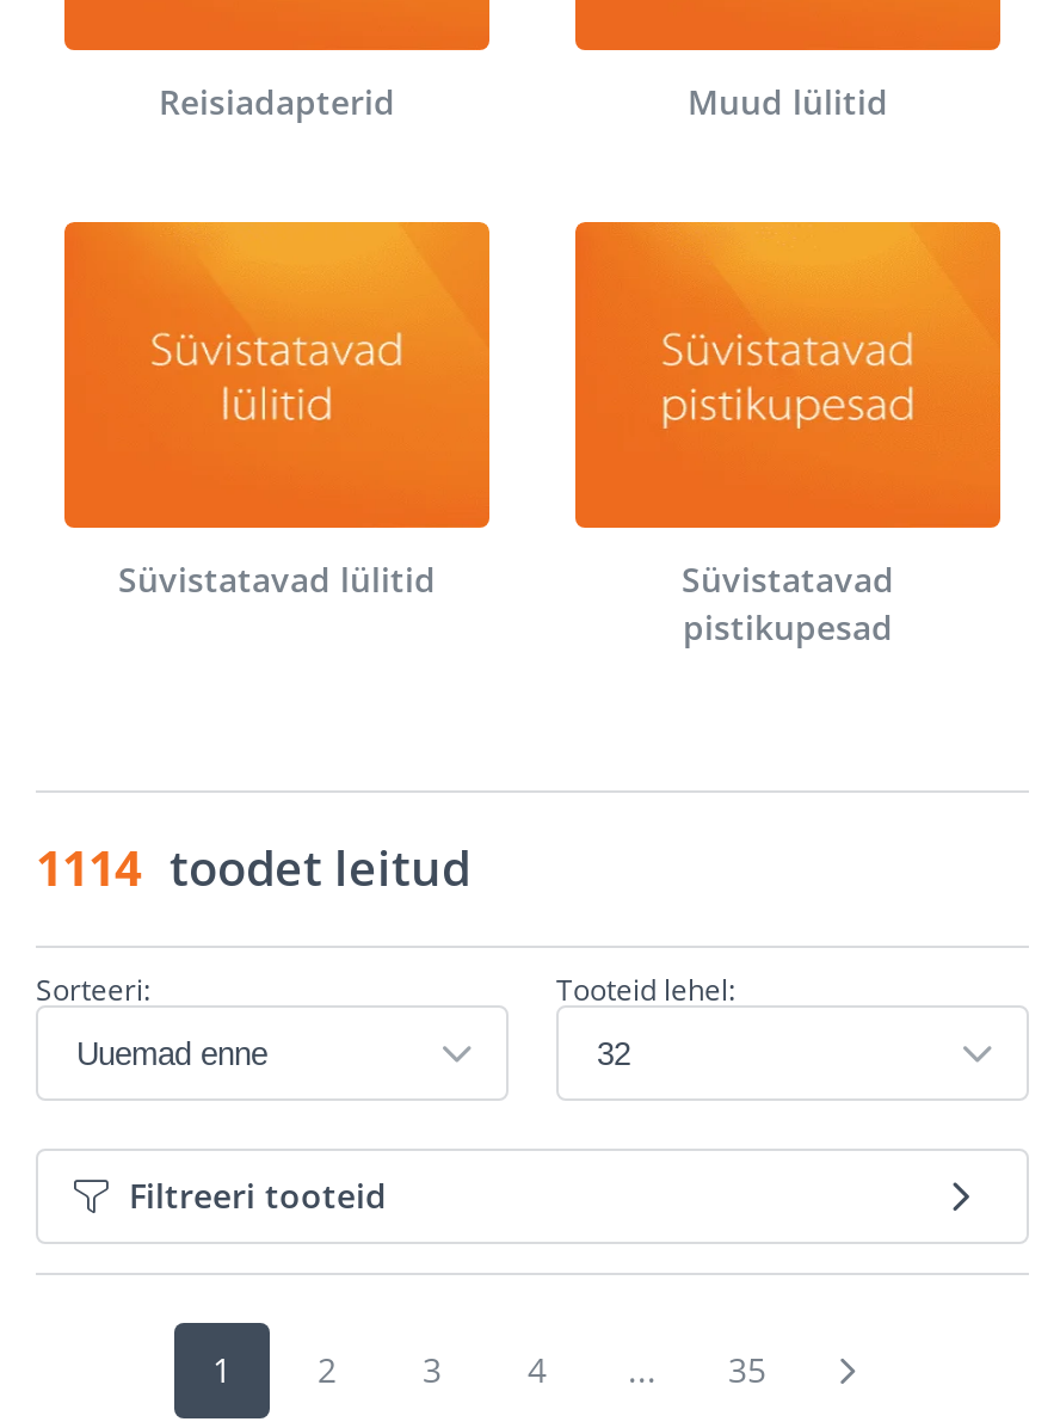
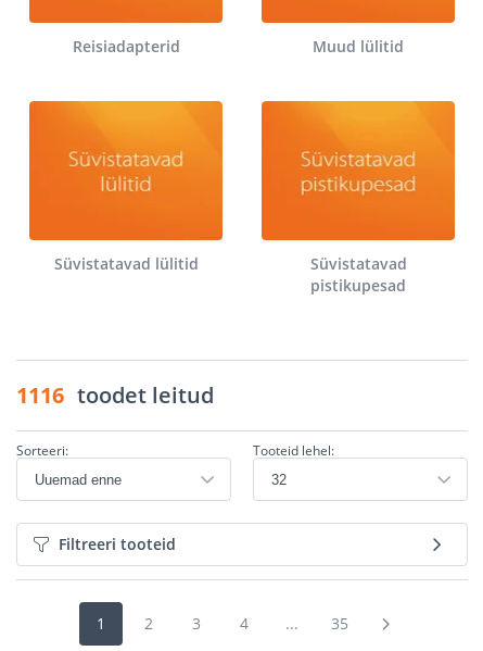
[36,836,470,900] 1114 toodet leitud -> [16,380,214,410] 1116 toodet leitud

